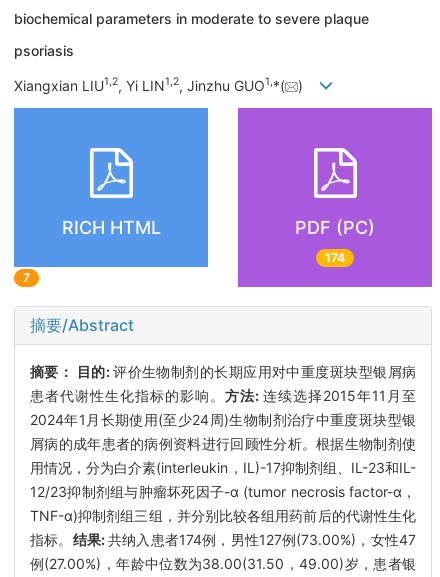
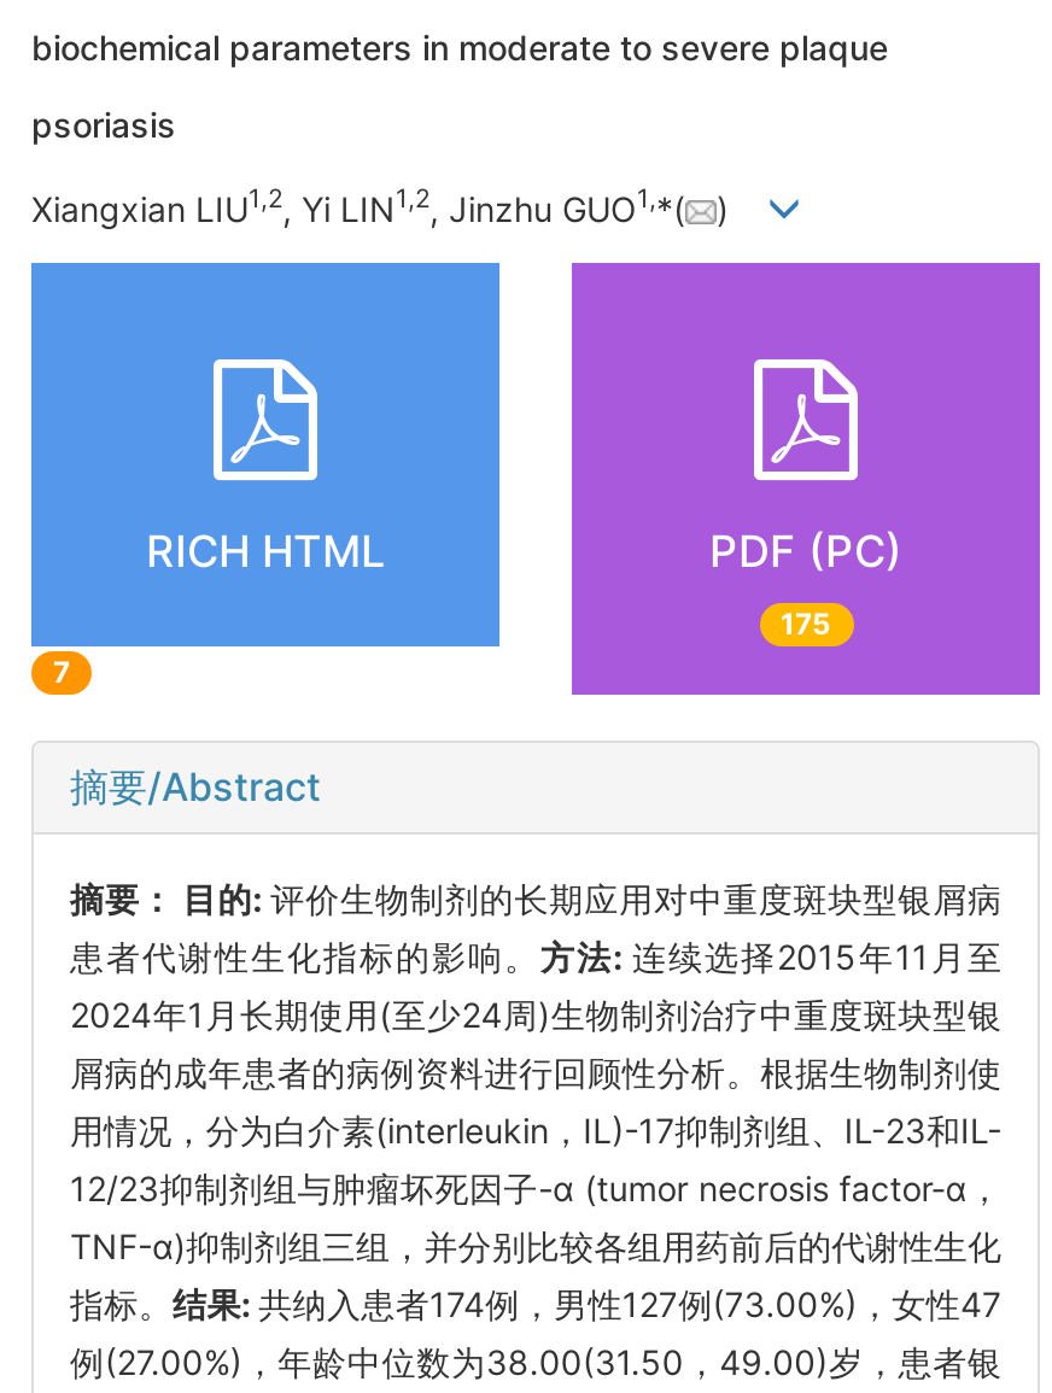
[325,250,345,265] 174 -> [781,606,831,643] 175

